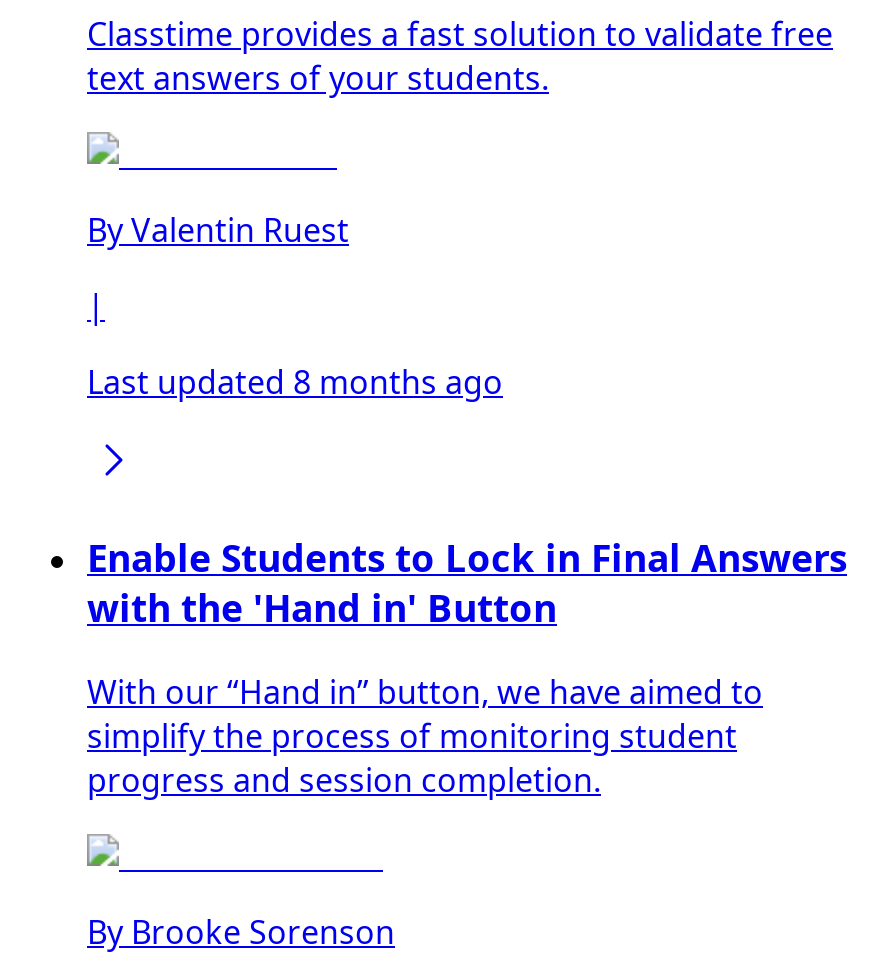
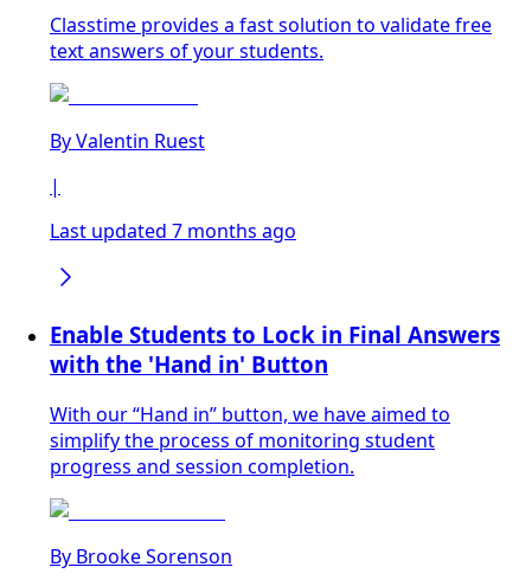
[87,361,503,405] Last updated 8 months ago -> [50,218,296,244] Last updated 7 months ago

